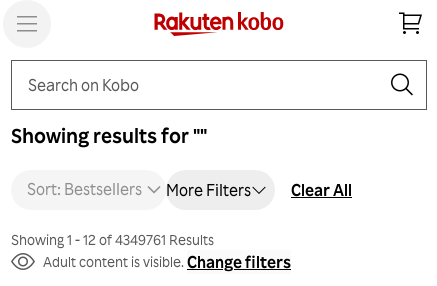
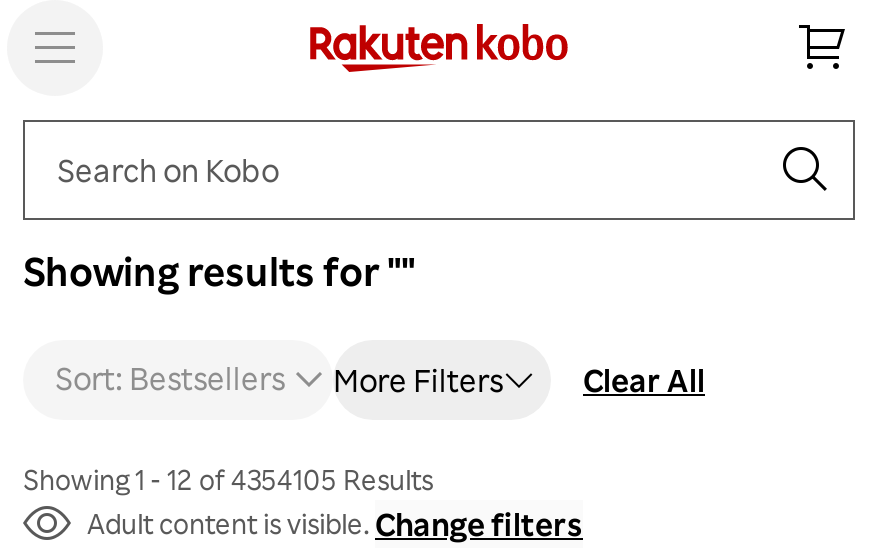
[11,231,214,248] Showing 1 - 12 of 4349761 Results -> [23,462,433,496] Showing 1 - 12 of 4354105 Results

